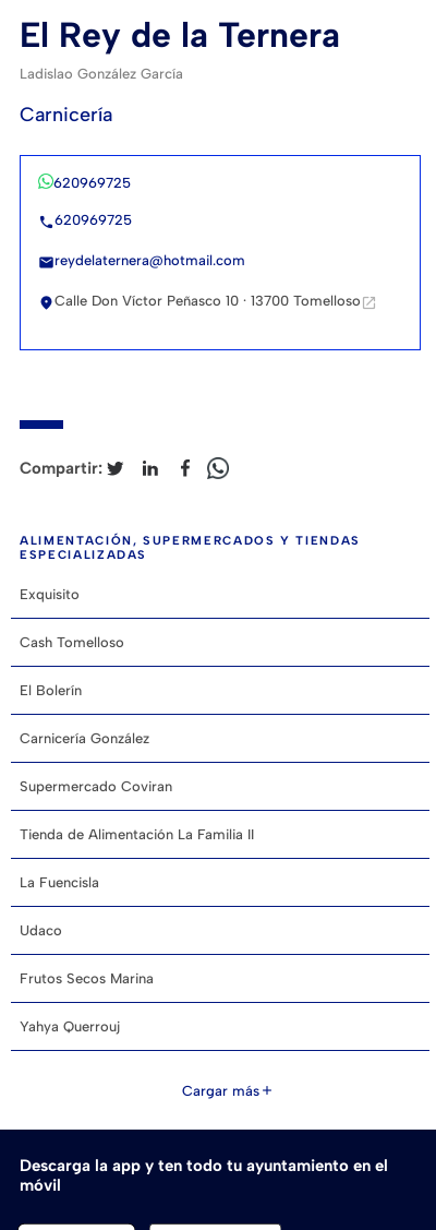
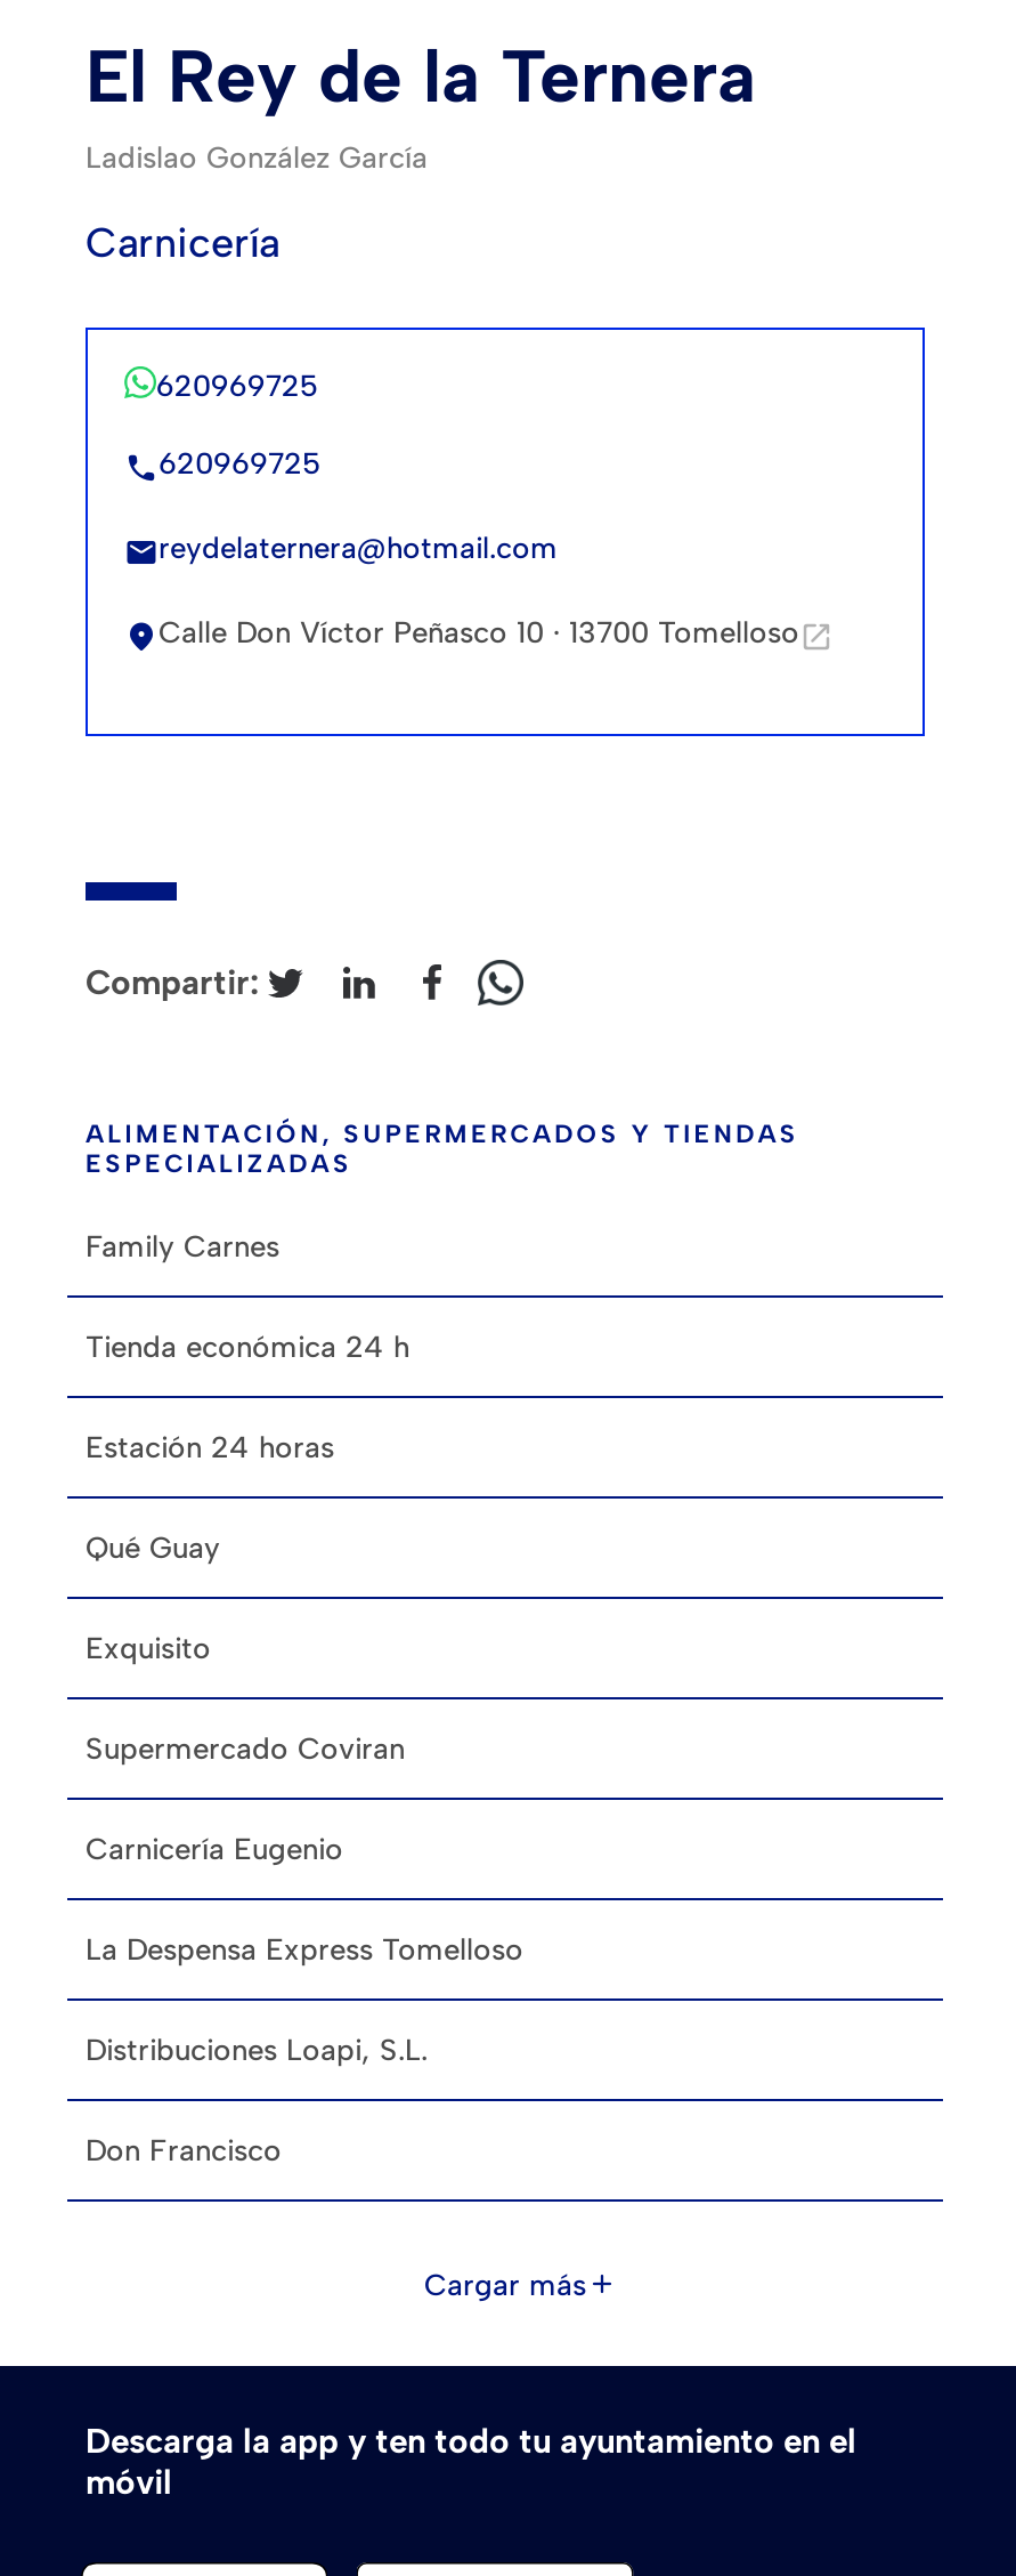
none -> [86,1229,409,1565] Family Carnes | Tienda económica 24 h | Estación 24 horas | Qué Guay
moved [20,586,80,602] -> [86,1631,211,1665]: Exquisito
[20,634,149,747] Cash Tomelloso | El Bolerín | Carnicería González -> none
moved [20,778,172,795] -> [86,1731,405,1766]: Supermercado Coviran
[20,826,254,1035] Tienda de Alimentación La Familia II | La Fuencisla | Udaco | Frutos Secos Marina | Yahya Querrouj -> [86,1832,523,2167] Carnicería Eugenio | La Despensa Express Tomelloso | Distribuciones Loapi, S.L. | Don Francisco

